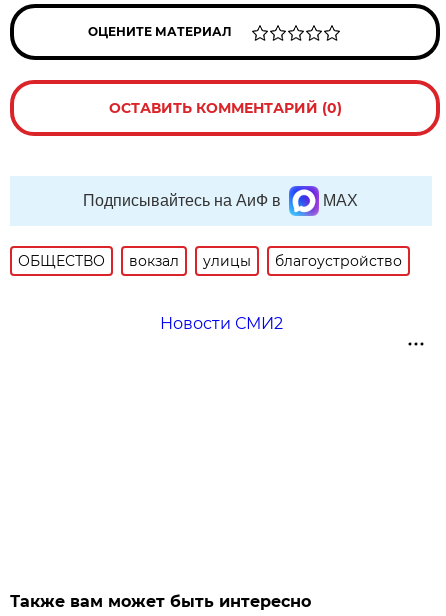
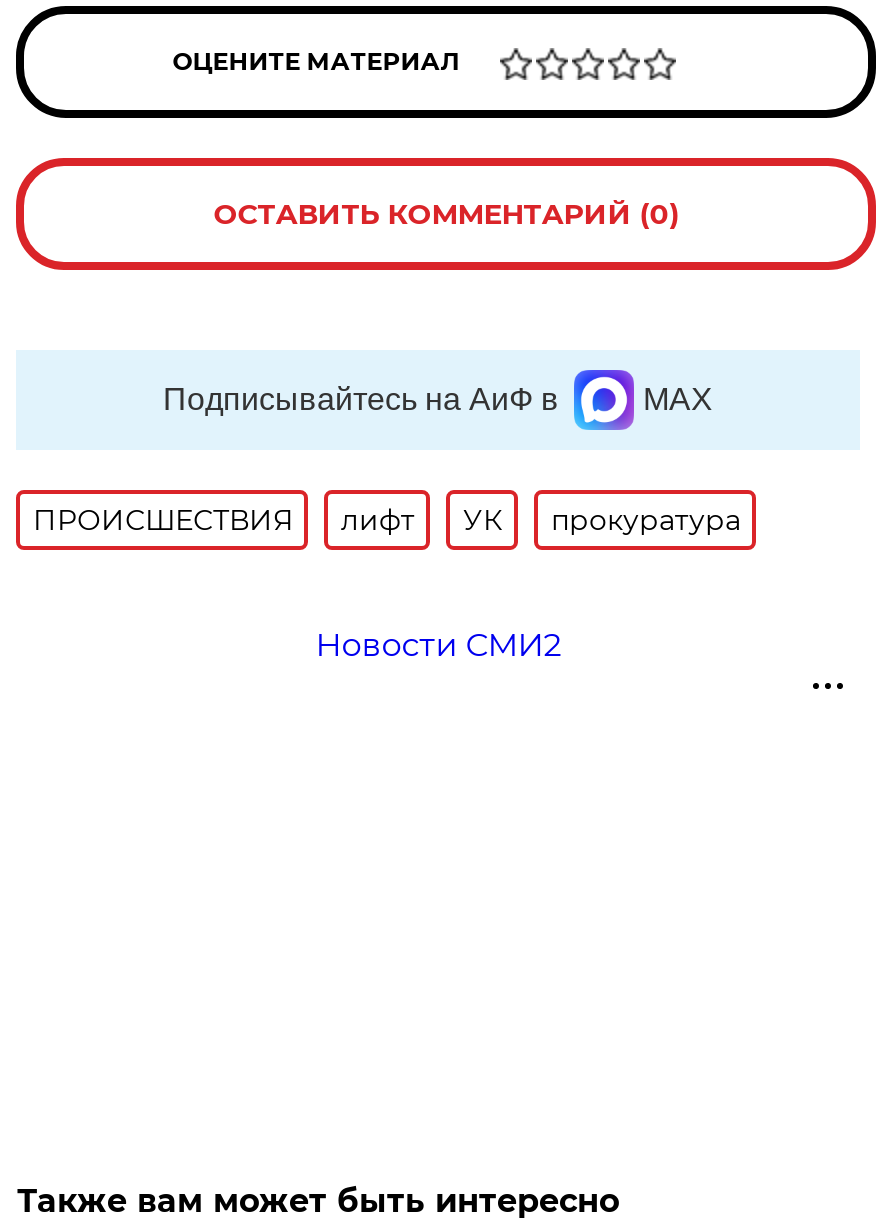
[18,252,402,270] ОБЩЕСТВО | вокзал | улицы | благоустройство -> [33,502,741,538] ПРОИСШЕСТВИЯ | лифт | УК | прокуратура

